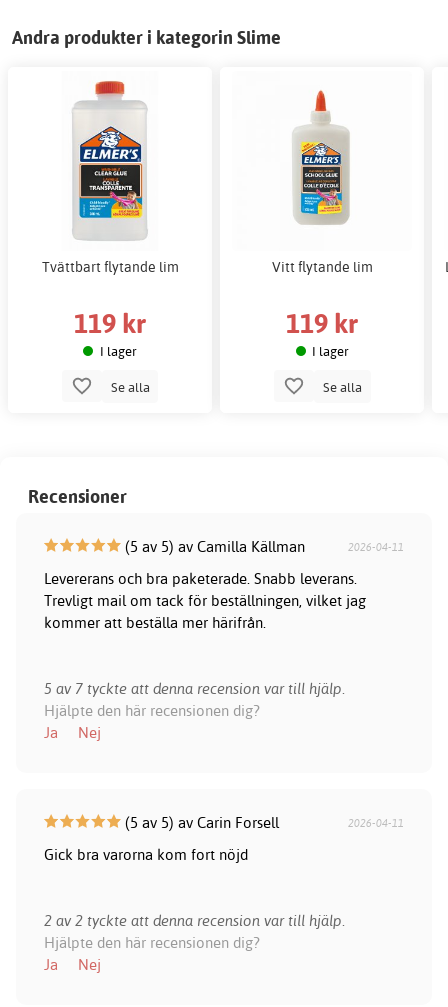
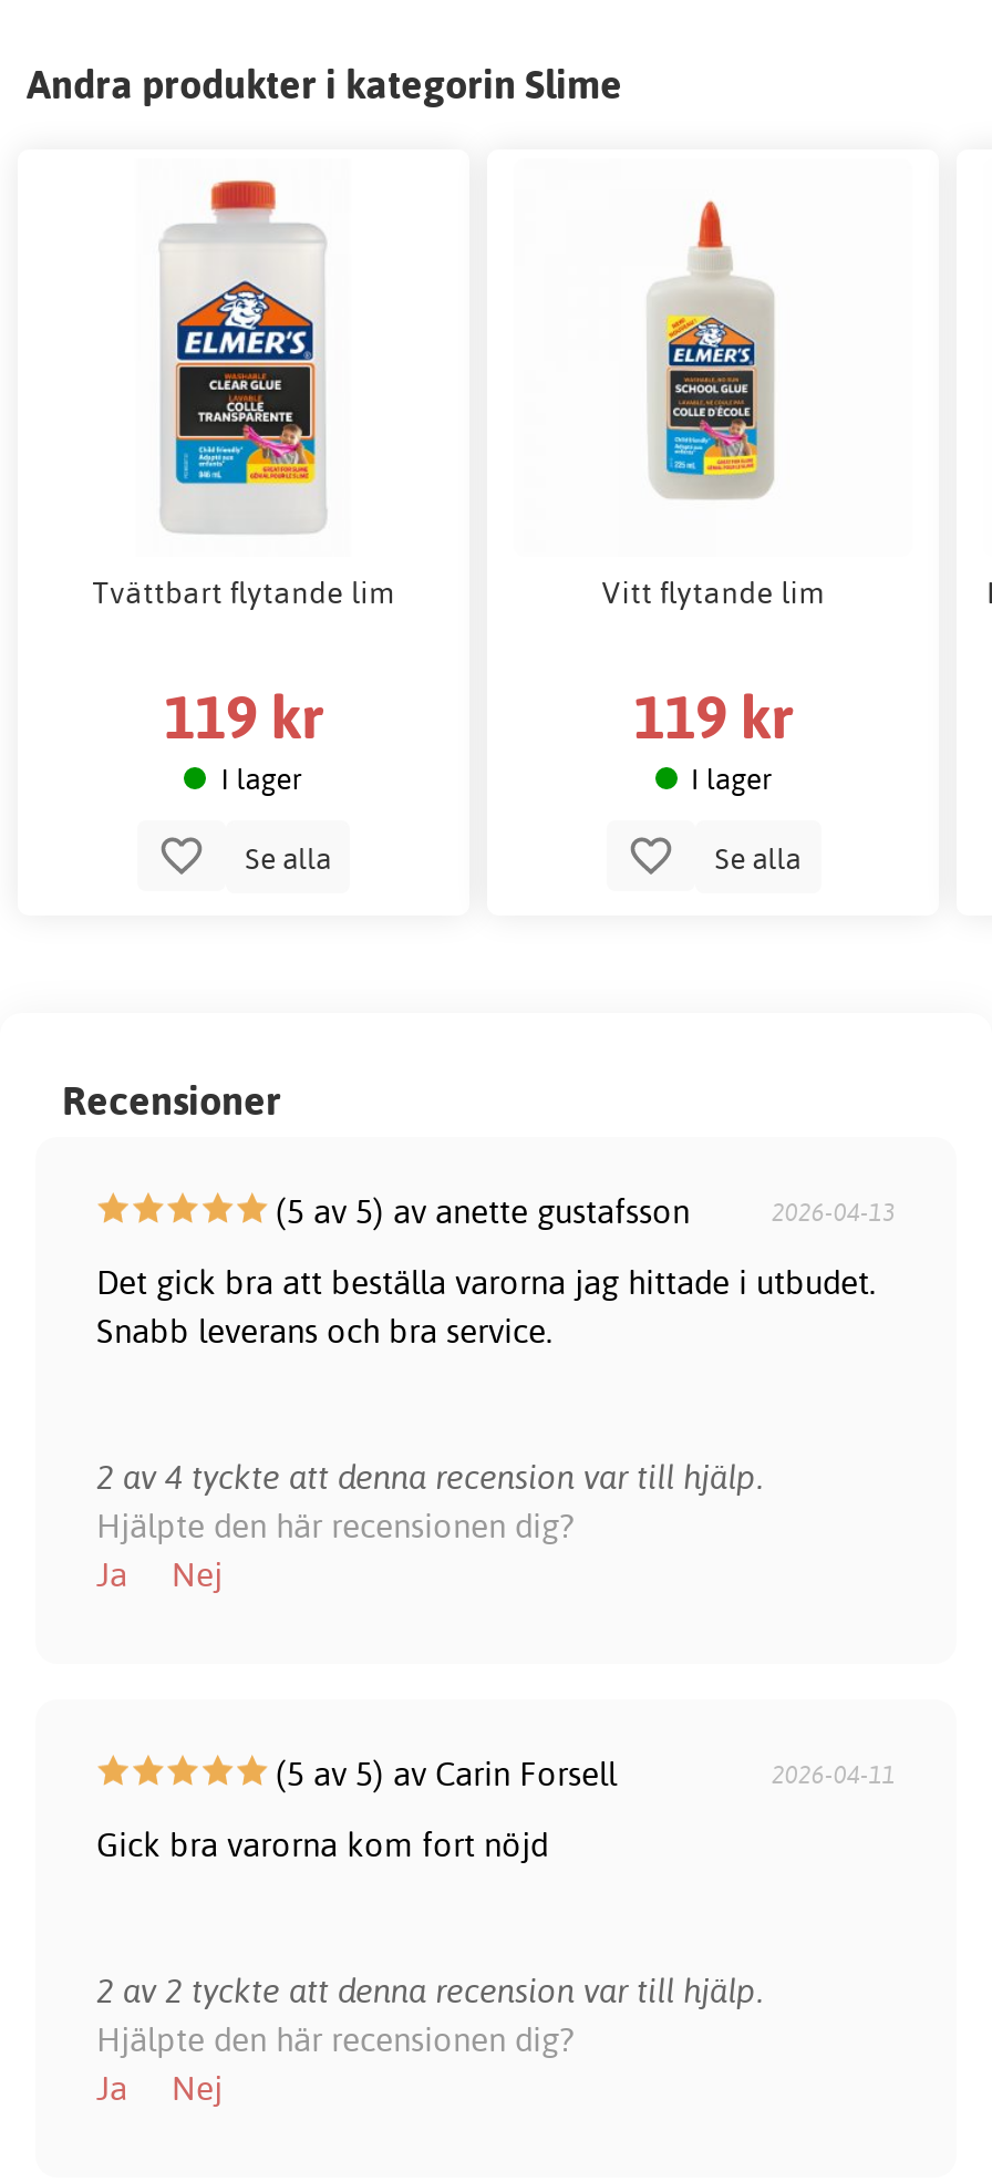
[120,537,404,556] (5 av 5) av Camilla Källman | 2026-04-11 -> [267,1190,896,1232] (5 av 5) av anette gustafsson | 2026-04-13
[43,569,365,632] Levererans och bra paketerade. Snabb leverans. | Trevligt mail om tack för beställningen, vilket jag | kommer att beställa mer härifrån. -> [96,1260,876,1351] Det gick bra att beställa varorna jag hittade i utbudet. | Snabb leverans och bra service.
[43,679,344,698] 5 av 7 tyckte att denna recension var till hjälp. -> [96,1455,763,1497] 2 av 4 tyckte att denna recension var till hjälp.

